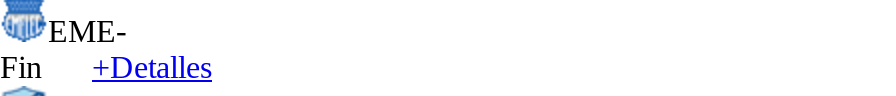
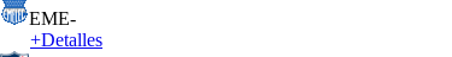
[0,50,42,84] Fin -> none

